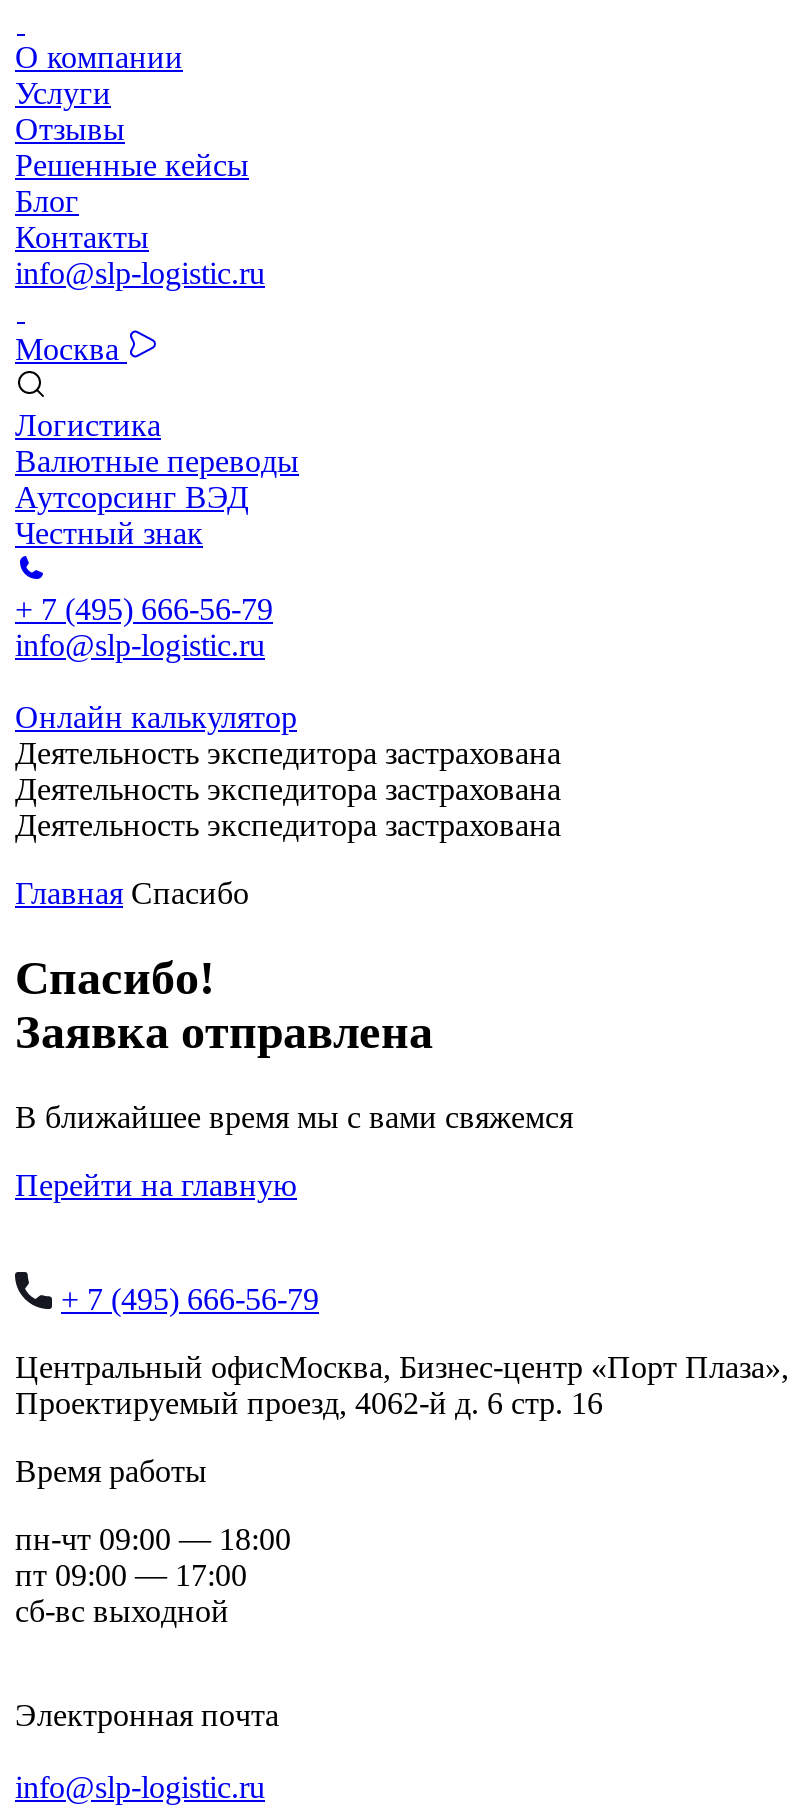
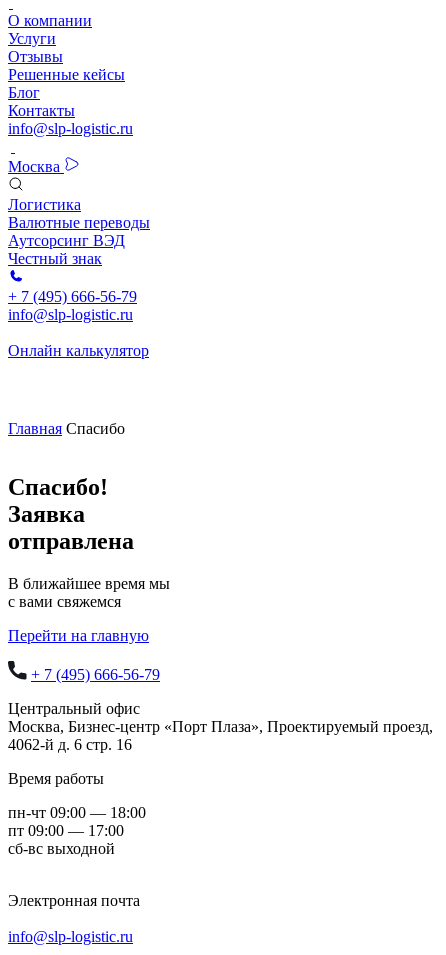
[15,736,561,842] Деятельность экспедитора застрахована | Деятельность экспедитора застрахована | Деятельность экспедитора застрахована -> none

